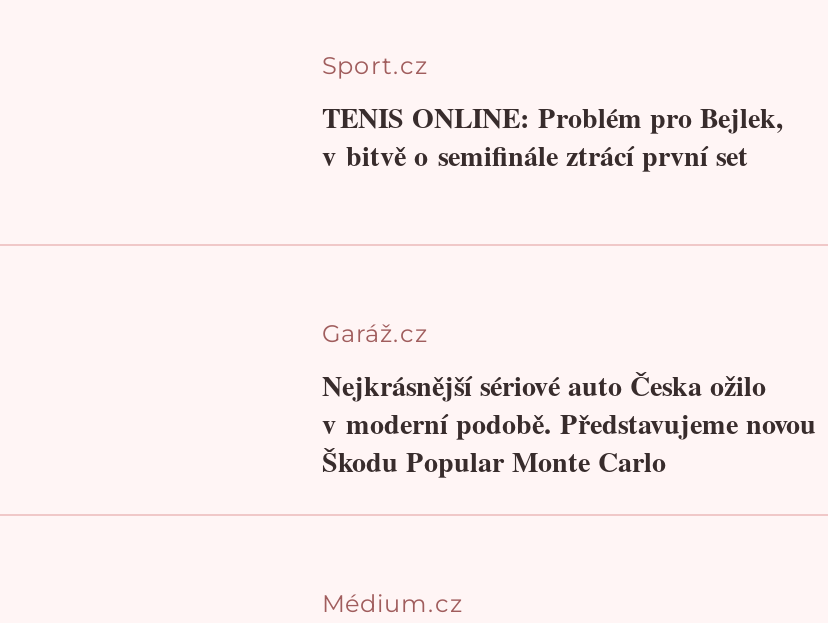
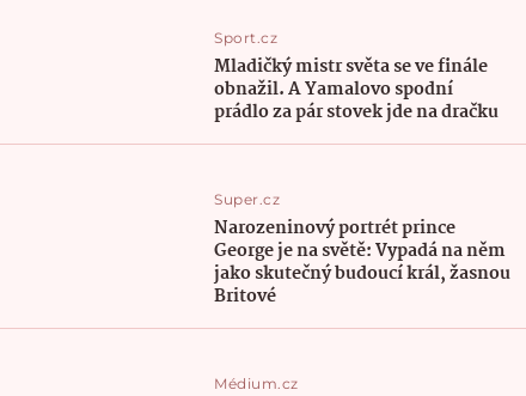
[322,97,784,177] TENIS ONLINE: Problém pro Bejlek, | v bitvě o semifinále ztrácí první set -> [215,53,499,127] Mladičký mistr světa se ve finále | obnažil. A Yamalovo spodní | prádlo za pár stovek jde na dračku
[322,319,816,483] Garáž.cz | Nejkrásnější sériové auto Česka ožilo | v moderní podobě. Představujeme novou | Škodu Popular Monte Carlo -> [215,191,511,311] Super.cz | Narozeninový portrét prince | George je na světě: Vypadá na něm | jako skutečný budoucí král, žasnou | Britové

